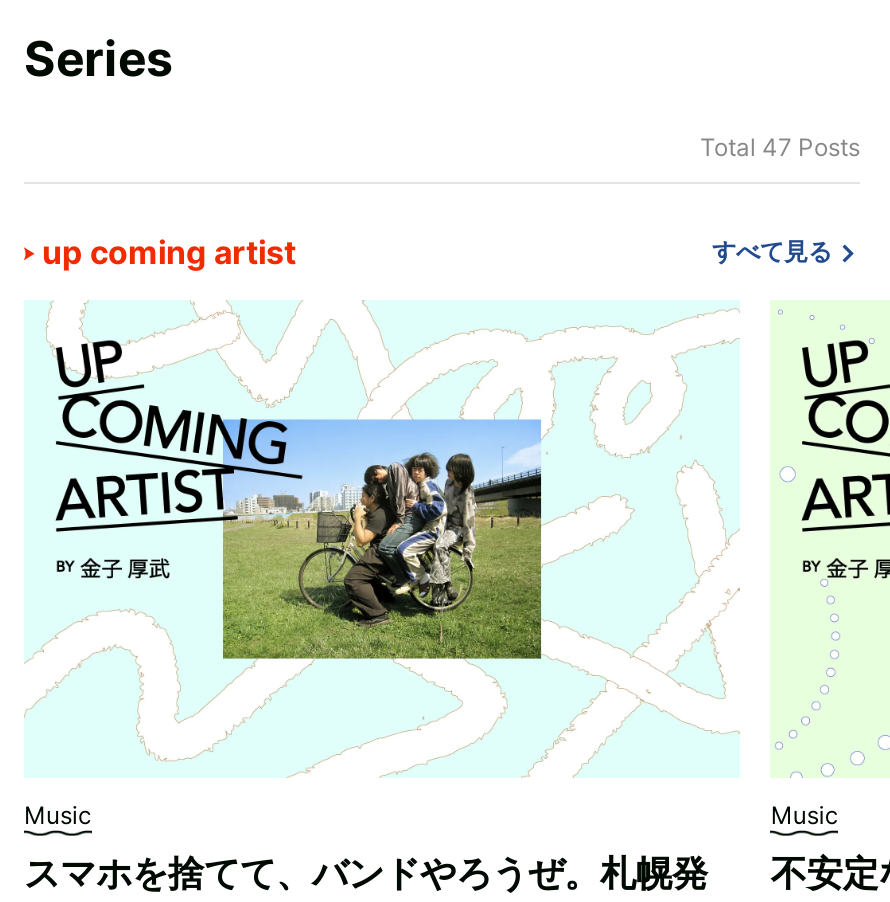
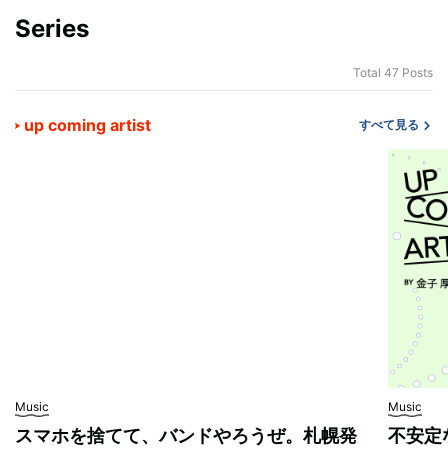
[26,302,740,776] [image] -> none

